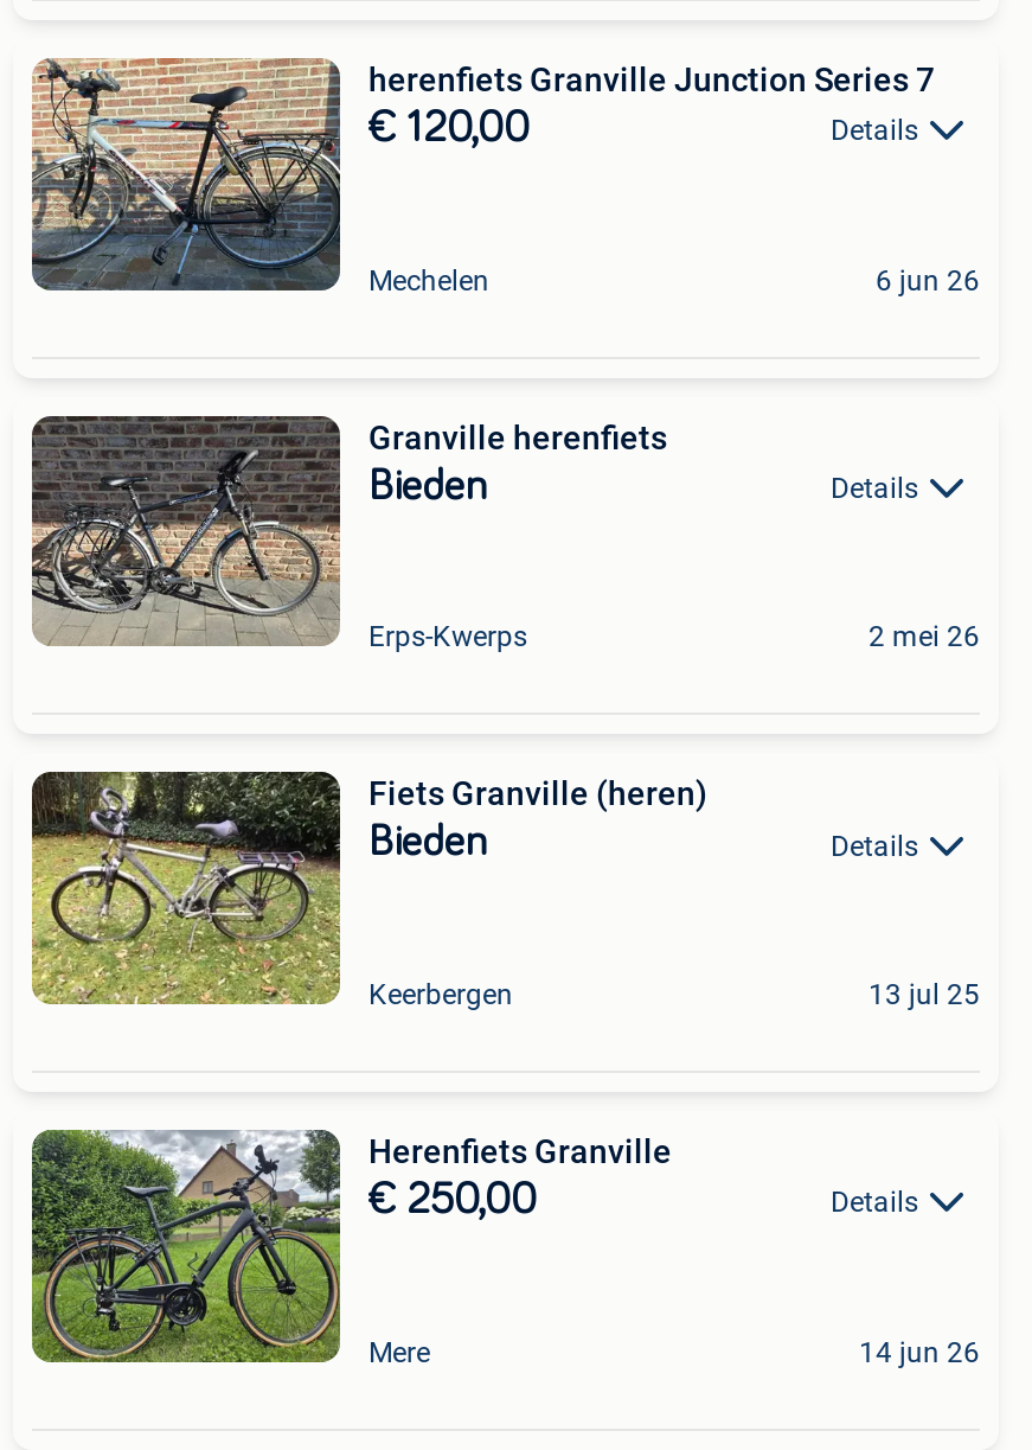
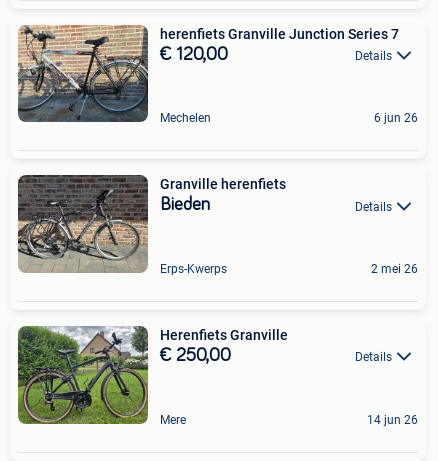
[30,771,918,1005] [image] | Fiets Granville (heren) | Bieden | Details -> none
[368,979,980,1012] Keerbergen | 13 jul 25 -> none

